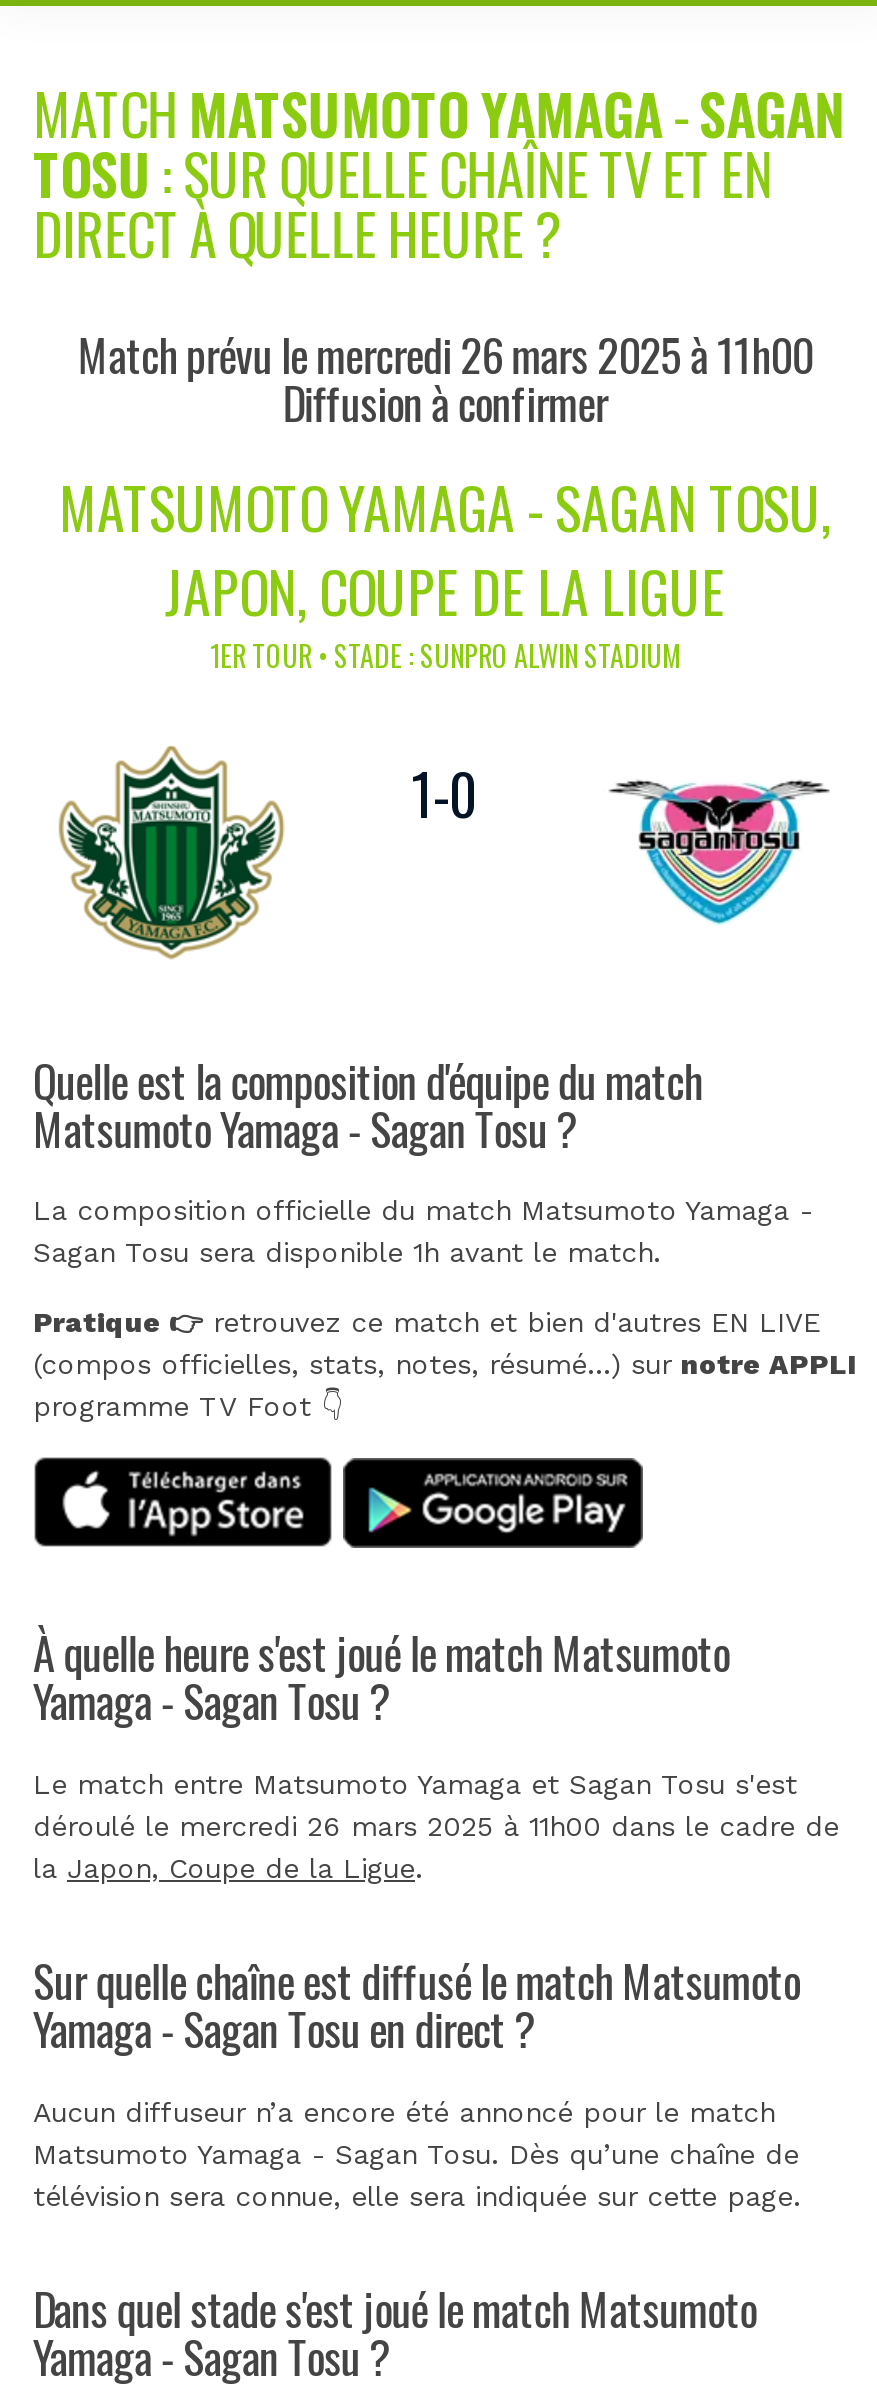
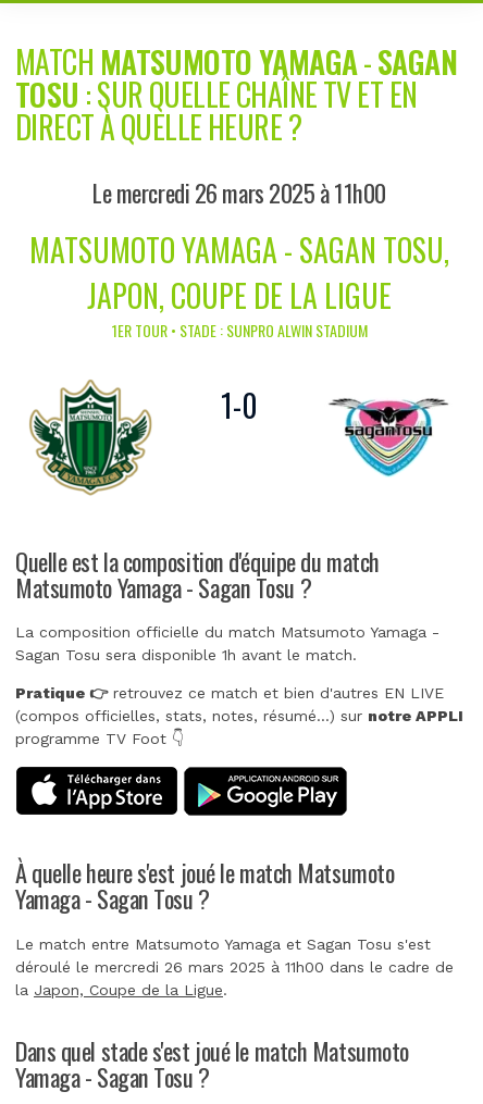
[78,321,812,435] Match prévu le mercredi 26 mars 2025 à 11h00 | Diffusion à confirmer -> [93,174,386,210] Le mercredi 26 mars 2025 à 11h00
[33,1946,801,2212] Sur quelle chaîne est diffusé le match Matsumoto | Yamaga - Sagan Tosu en direct ? | Aucun diffuseur n’a encore été annoncé pour le match | Matsumoto Yamaga - Sagan Tosu. Dès qu’une chaîne de | télévision sera connue, elle sera indiquée sur cette page. -> none

